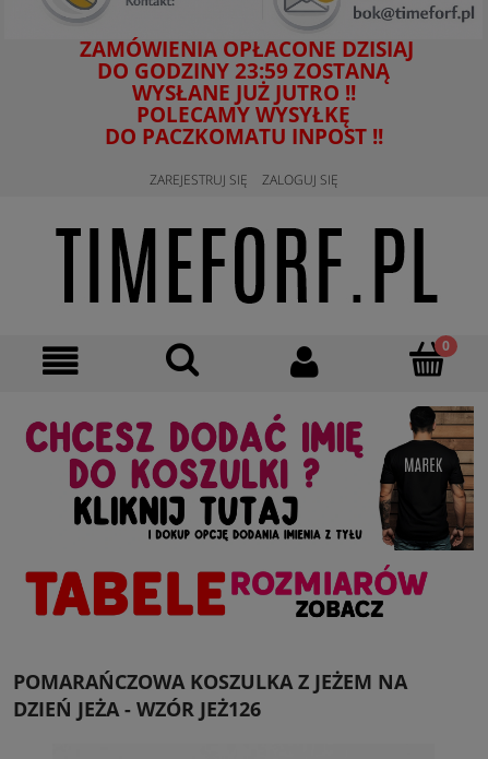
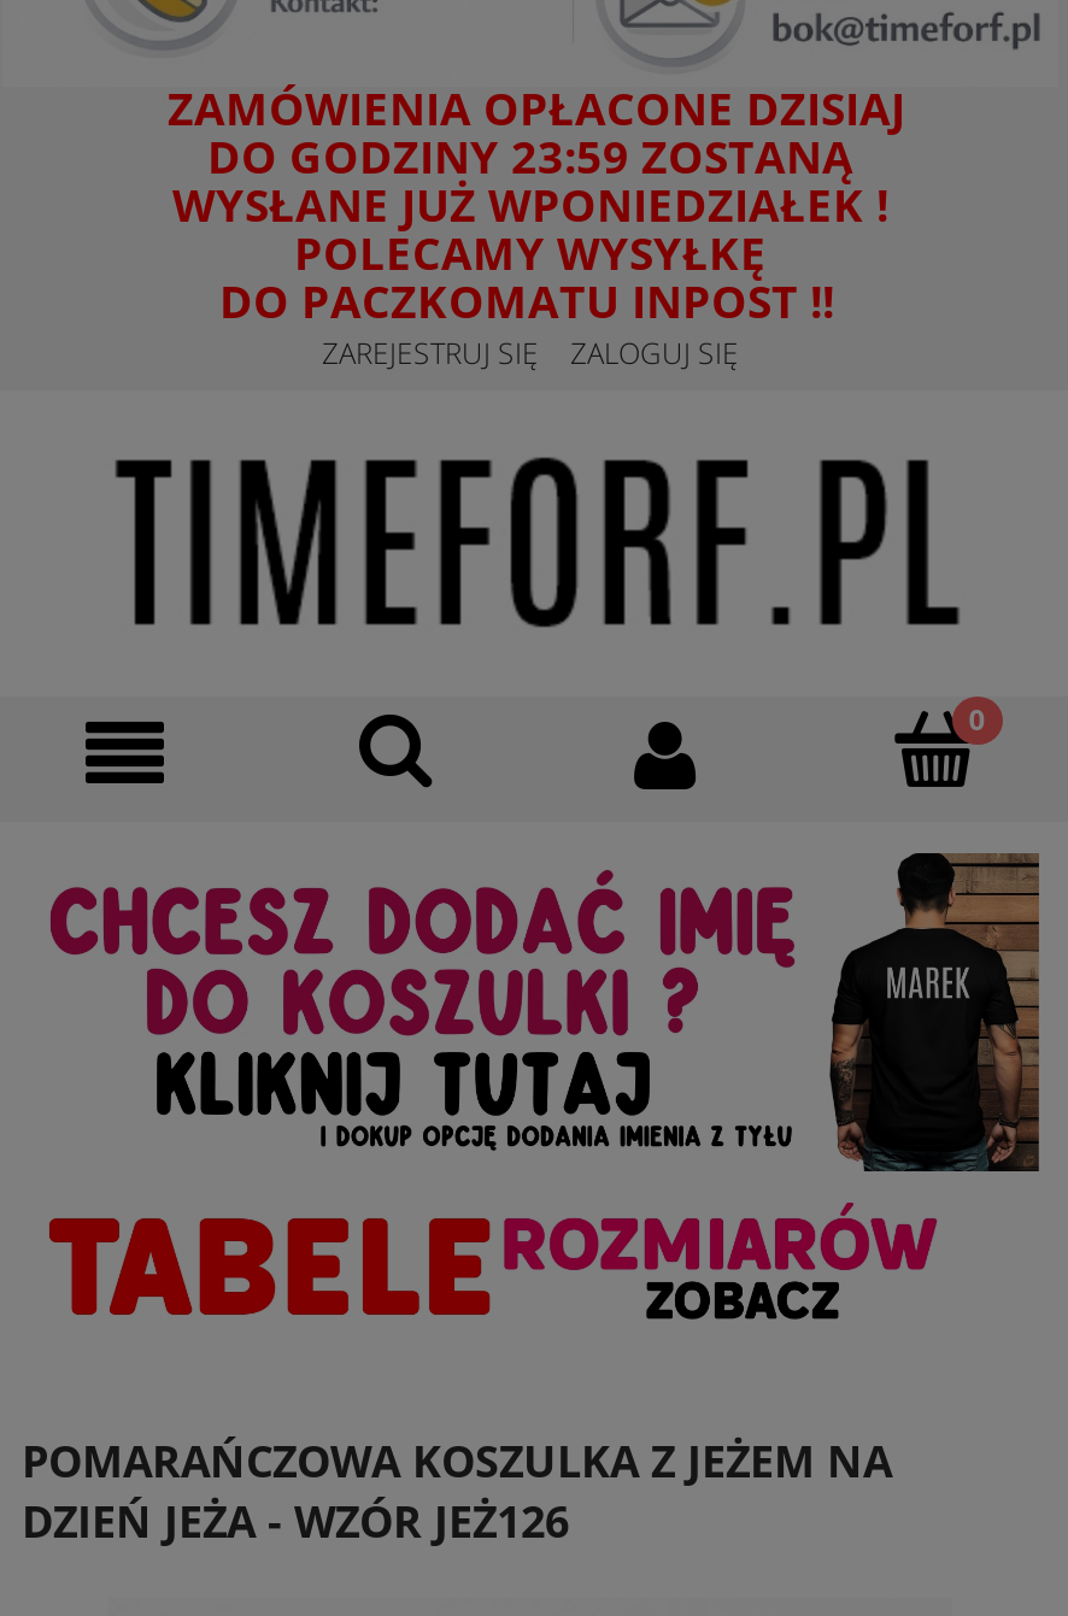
[132,79,355,106] WYSŁANE JUŻ JUTRO !! -> [172,174,888,234] WYSŁANE JUŻ WPONIEDZIAŁEK !

